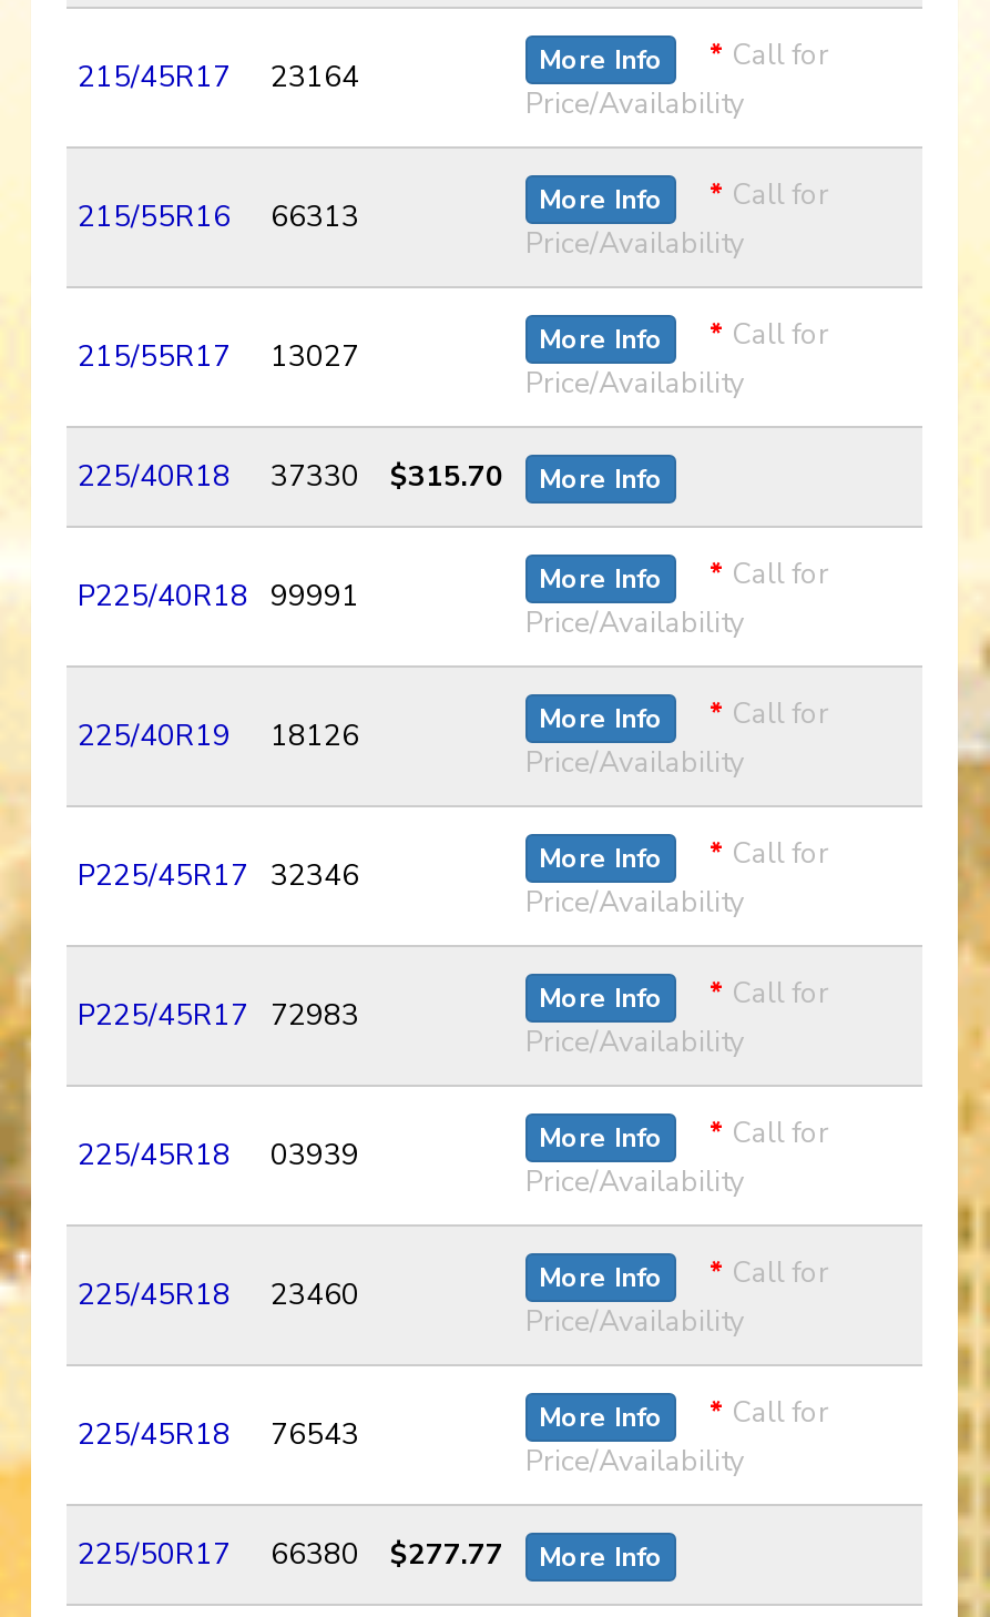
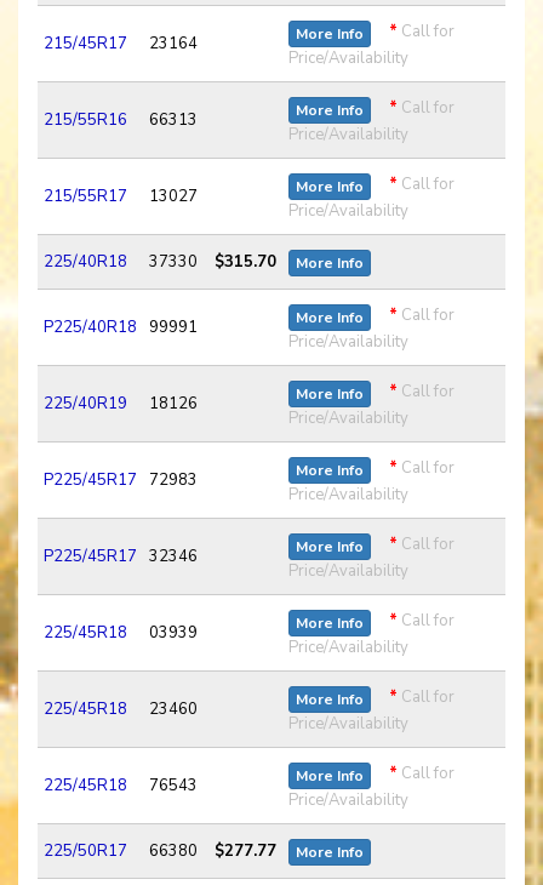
[78,855,359,895] P225/45R17 32346 -> [44,469,198,491] P225/45R17 72983
[78,995,359,1035] P225/45R17 72983 -> [44,545,198,567] P225/45R17 32346

